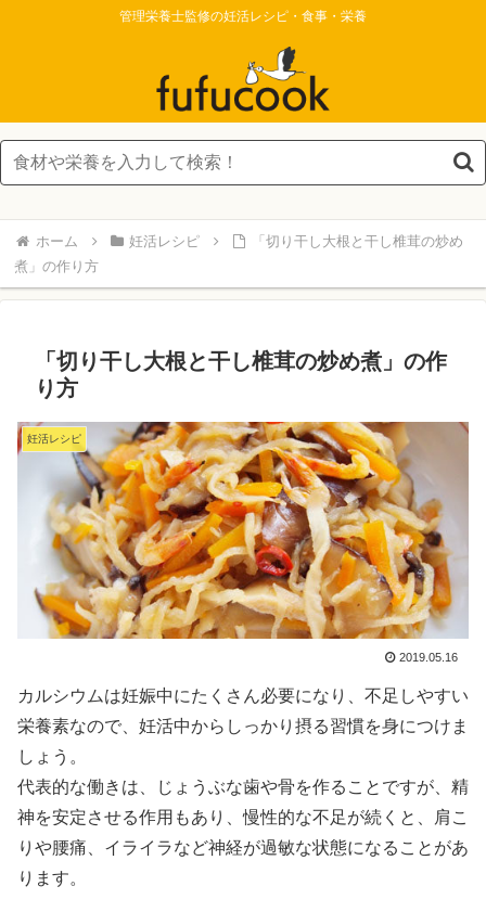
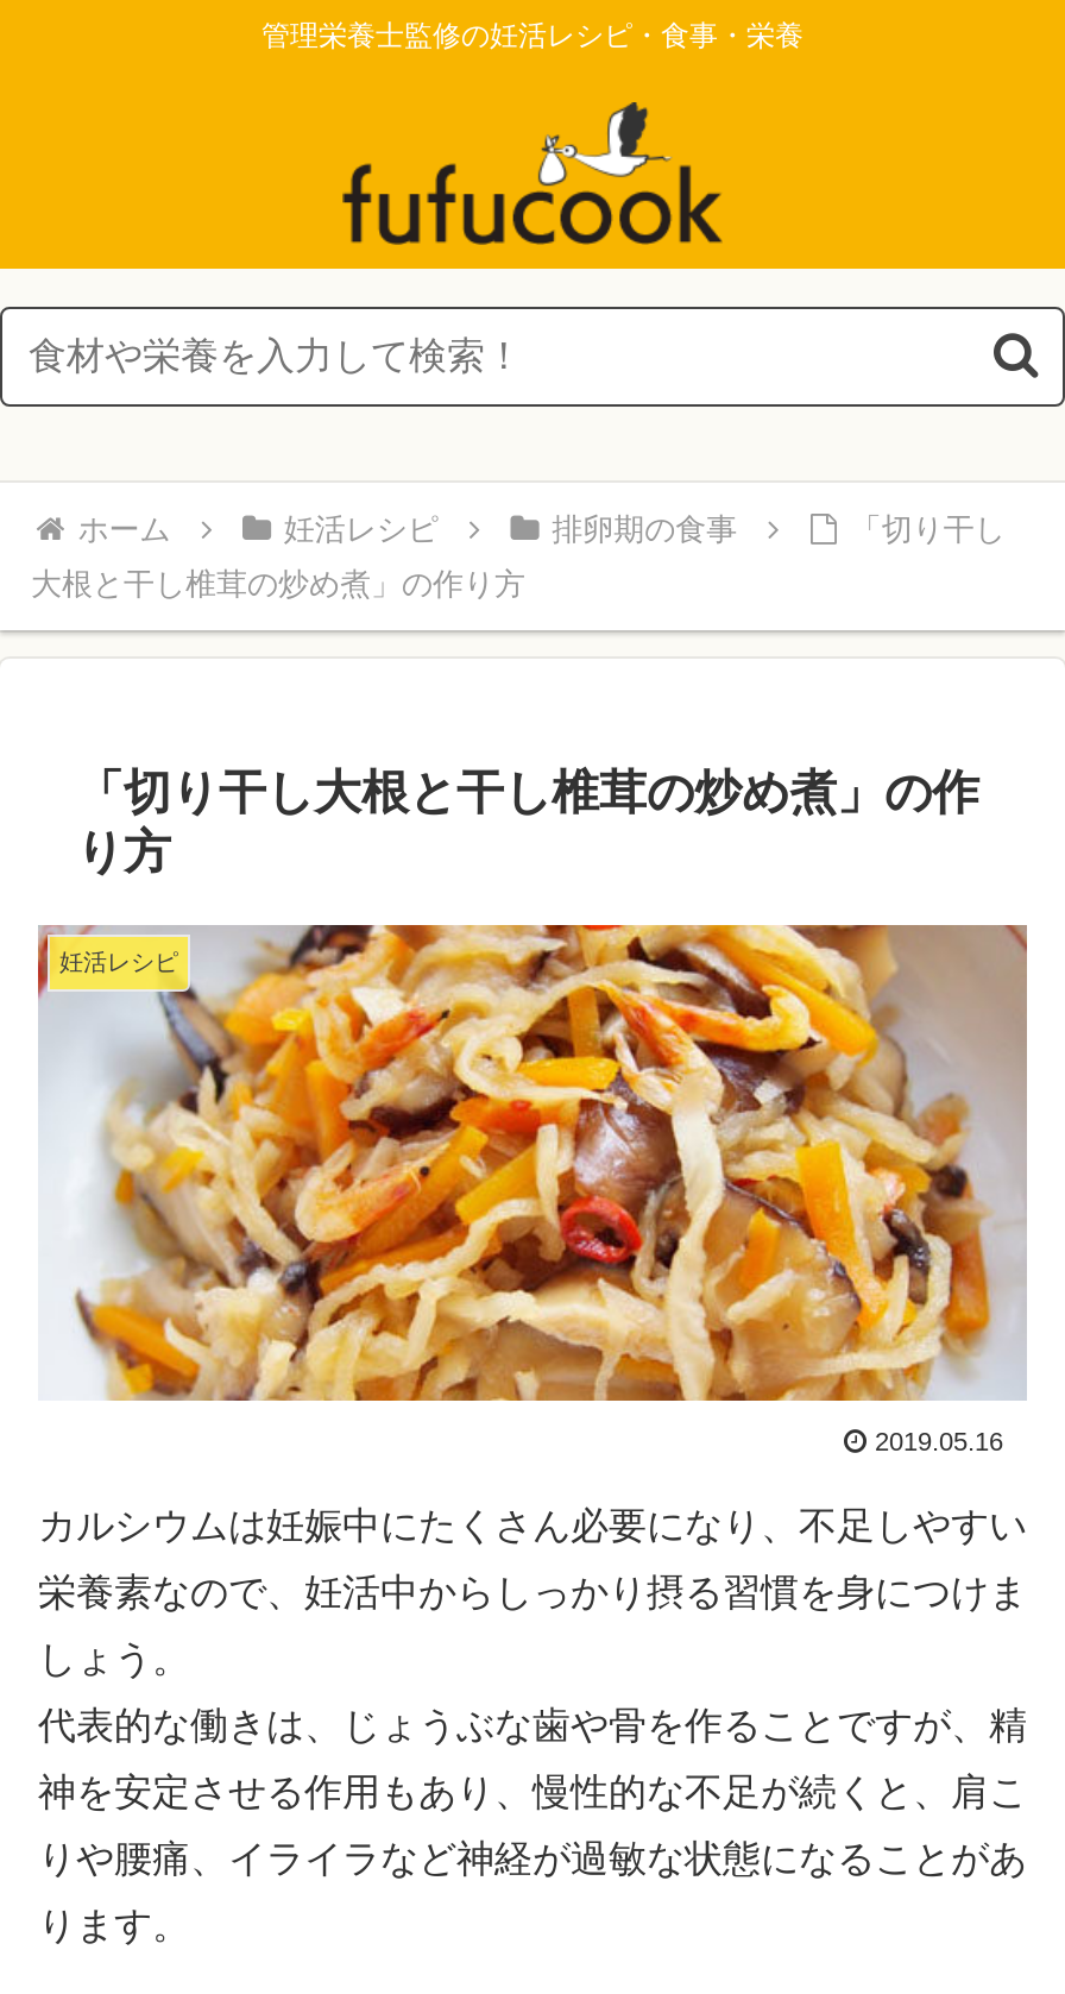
[252,233,463,250] 「切り干し大根と干し椎茸の炒め -> [552,512,1005,547] 排卵期の食事 | 「切り干し
[14,258,99,275] 煮」の作り方 -> [31,566,525,602] 大根と干し椎茸の炒め煮」の作り方

